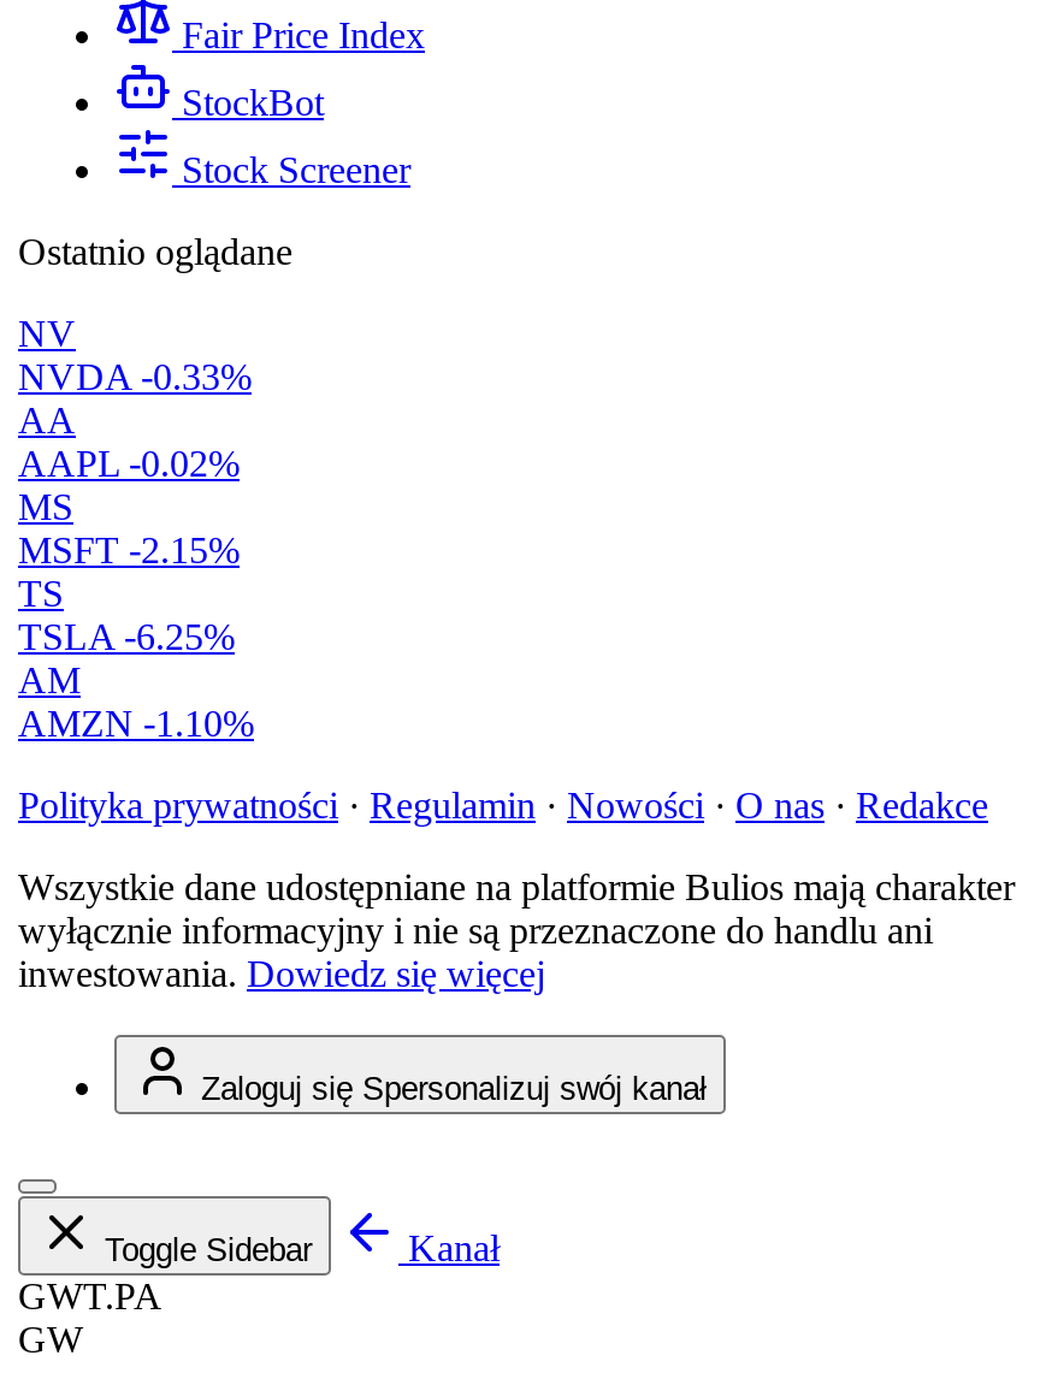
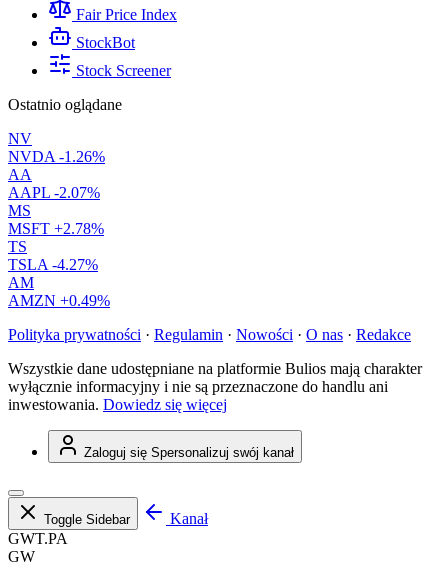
[18,356,252,397] NVDA -0.33% -> [8,148,105,165] NVDA -1.26%
[18,443,240,484] AAPL -0.02% -> [8,184,100,201] AAPL -2.07%
[18,530,240,571] MSFT -2.15% -> [8,220,104,237] MSFT +2.78%
[18,616,235,657] TSLA -6.25% -> [8,256,98,273] TSLA -4.27%
[18,703,254,744] AMZN -1.10% -> [8,292,110,309] AMZN +0.49%

